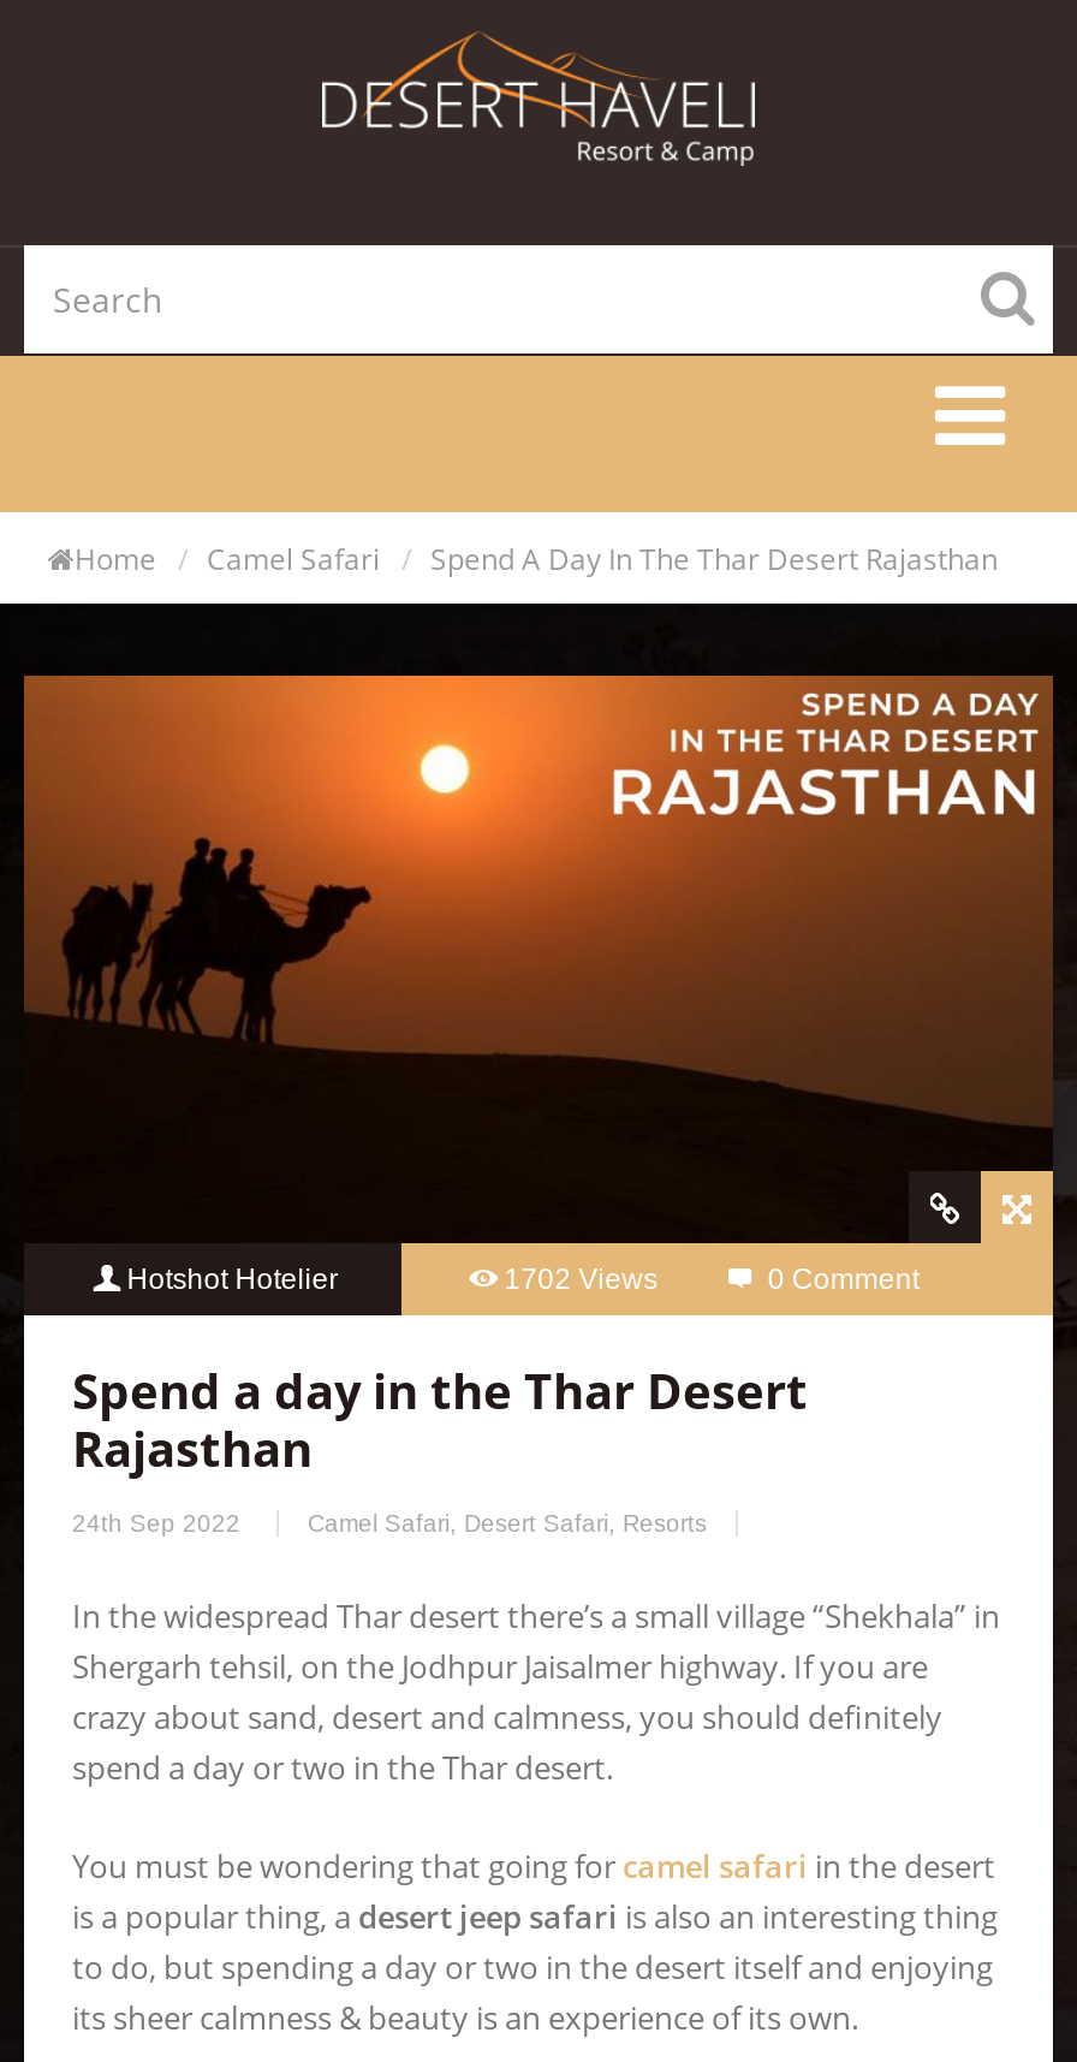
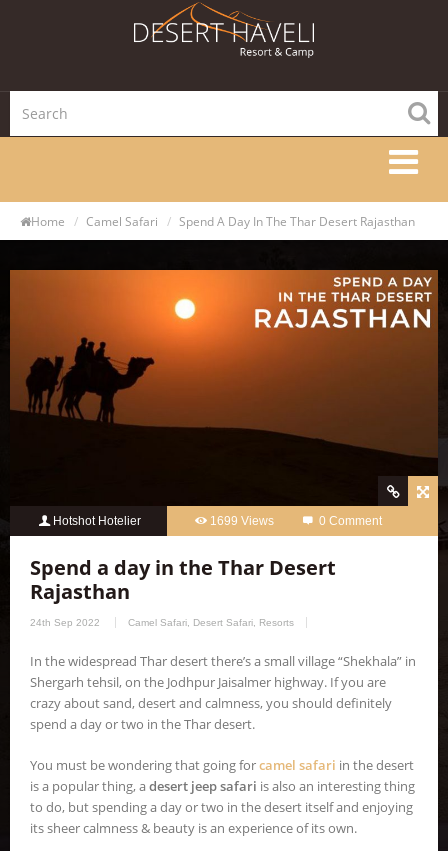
[504,1261,658,1295] 1702 Views -> [210,514,274,528] 1699 Views

